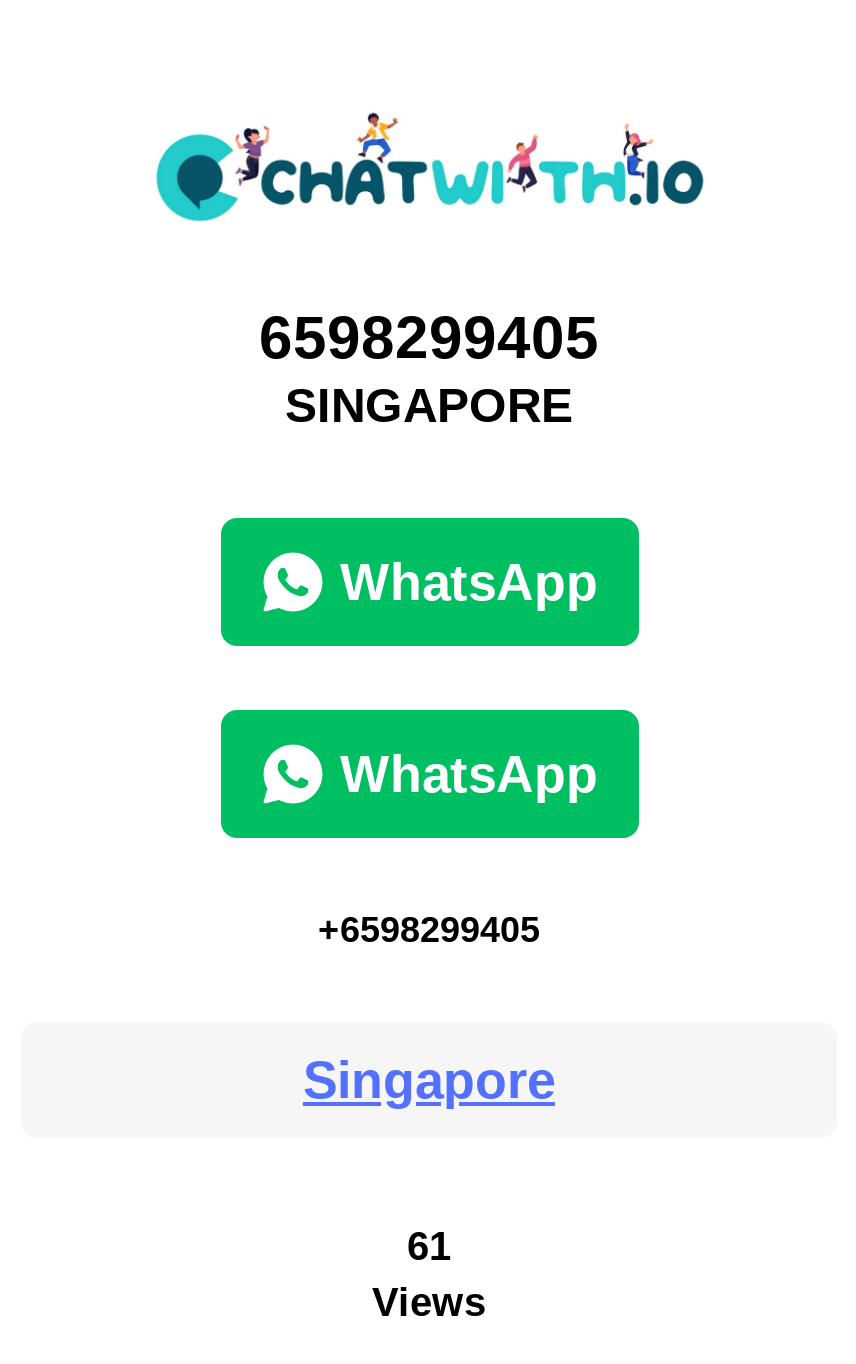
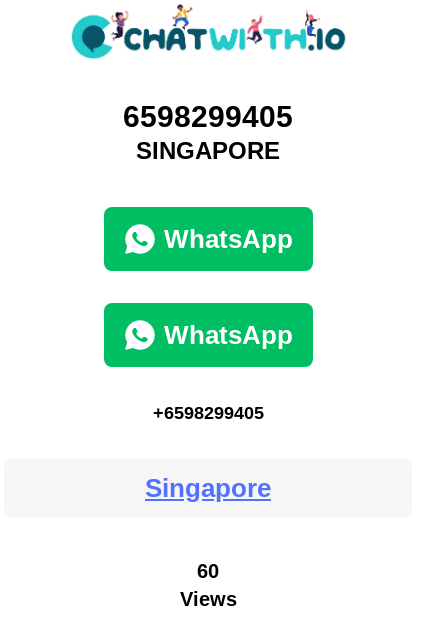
[407,1224,451,1268] 61 -> [197,560,219,582] 60

